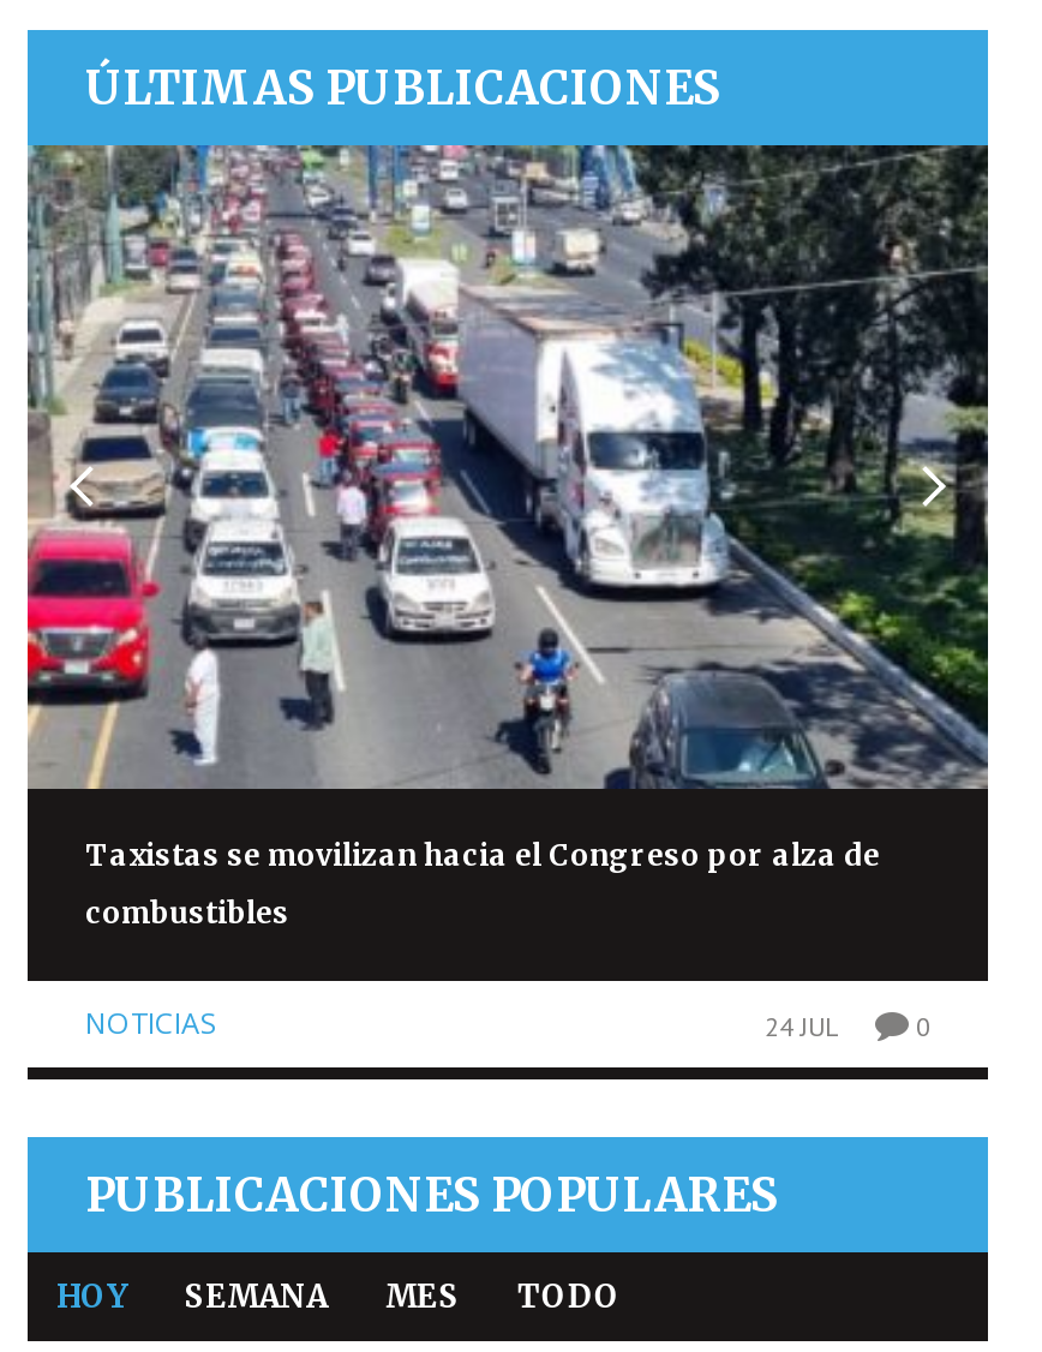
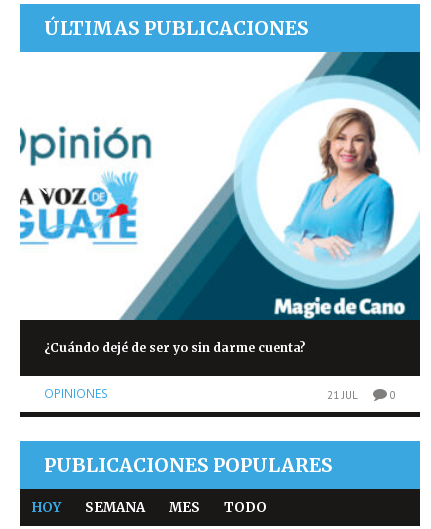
[25,143,990,1043] [image] | Taxistas se movilizan hacia el Congreso por alza de | combustibles | NOTICIAS | 24 JUL -> [19,51,421,402] [image] | ¿Cuándo dejé de ser yo sin darme cuenta? | OPINIONES | 21 JUL

